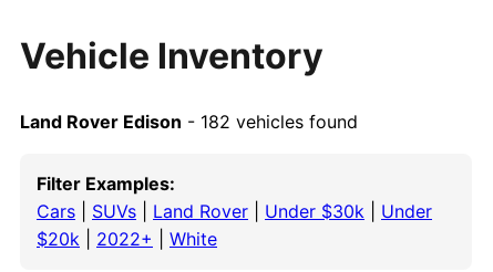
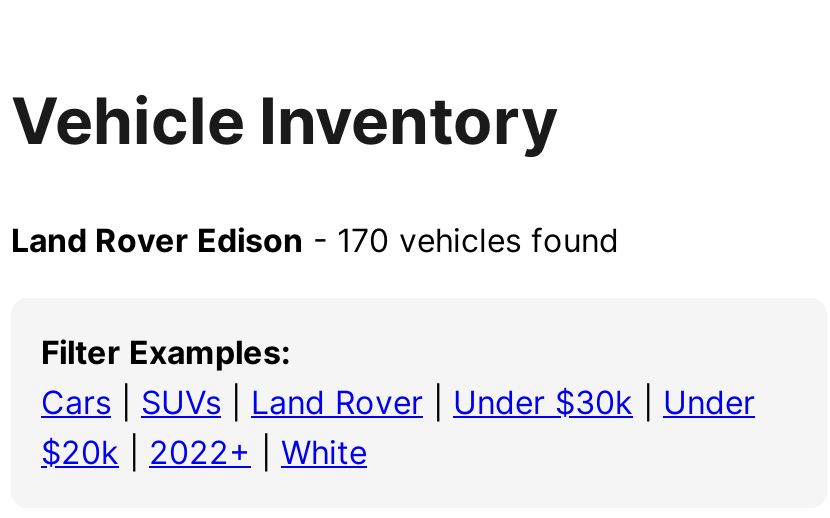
[20,110,358,133] Land Rover Edison - 182 vehicles found -> [11,220,619,260] Land Rover Edison - 170 vehicles found

